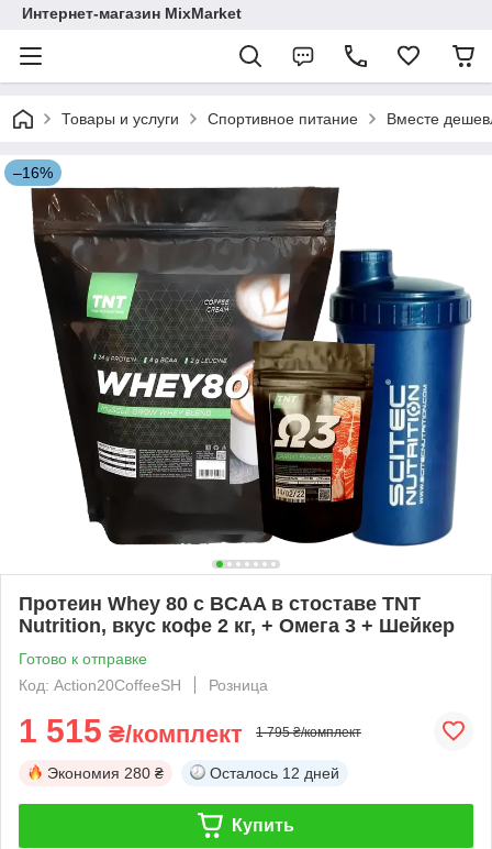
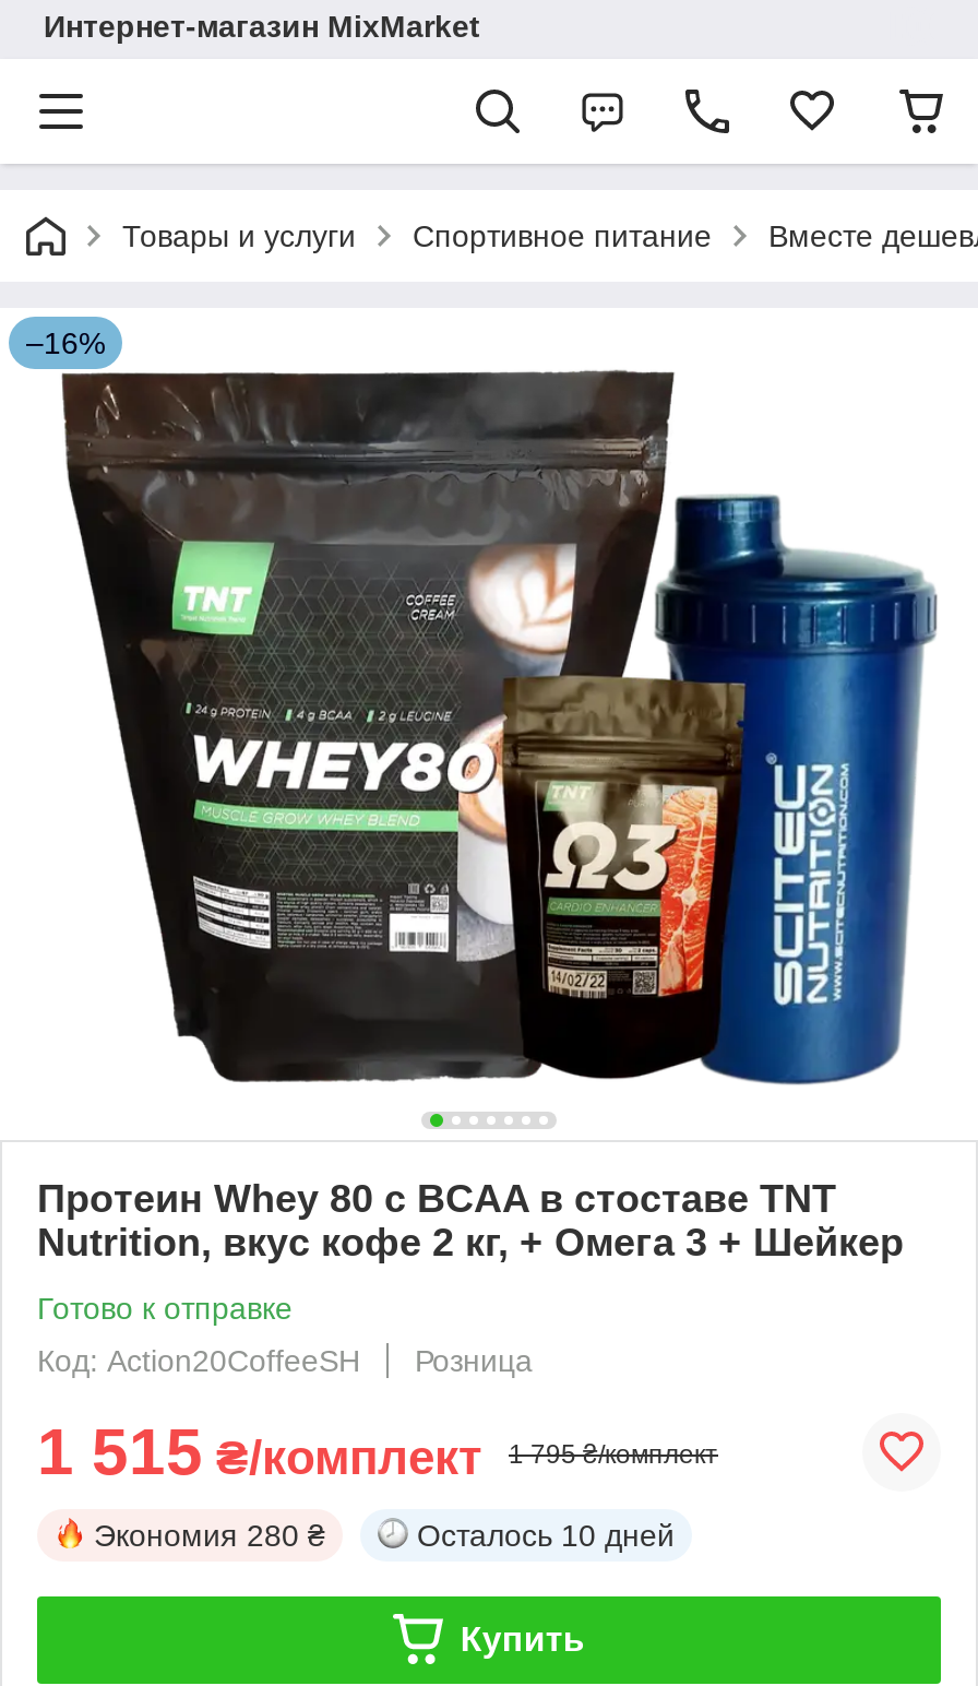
[210,764,339,782] Осталось 12 дней -> [417,1517,675,1552] Осталось 10 дней

